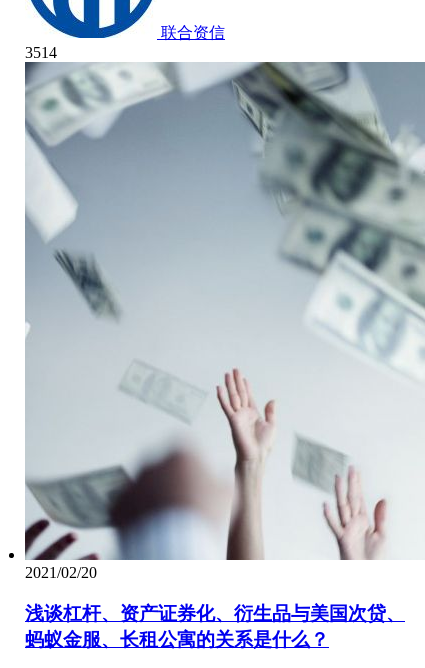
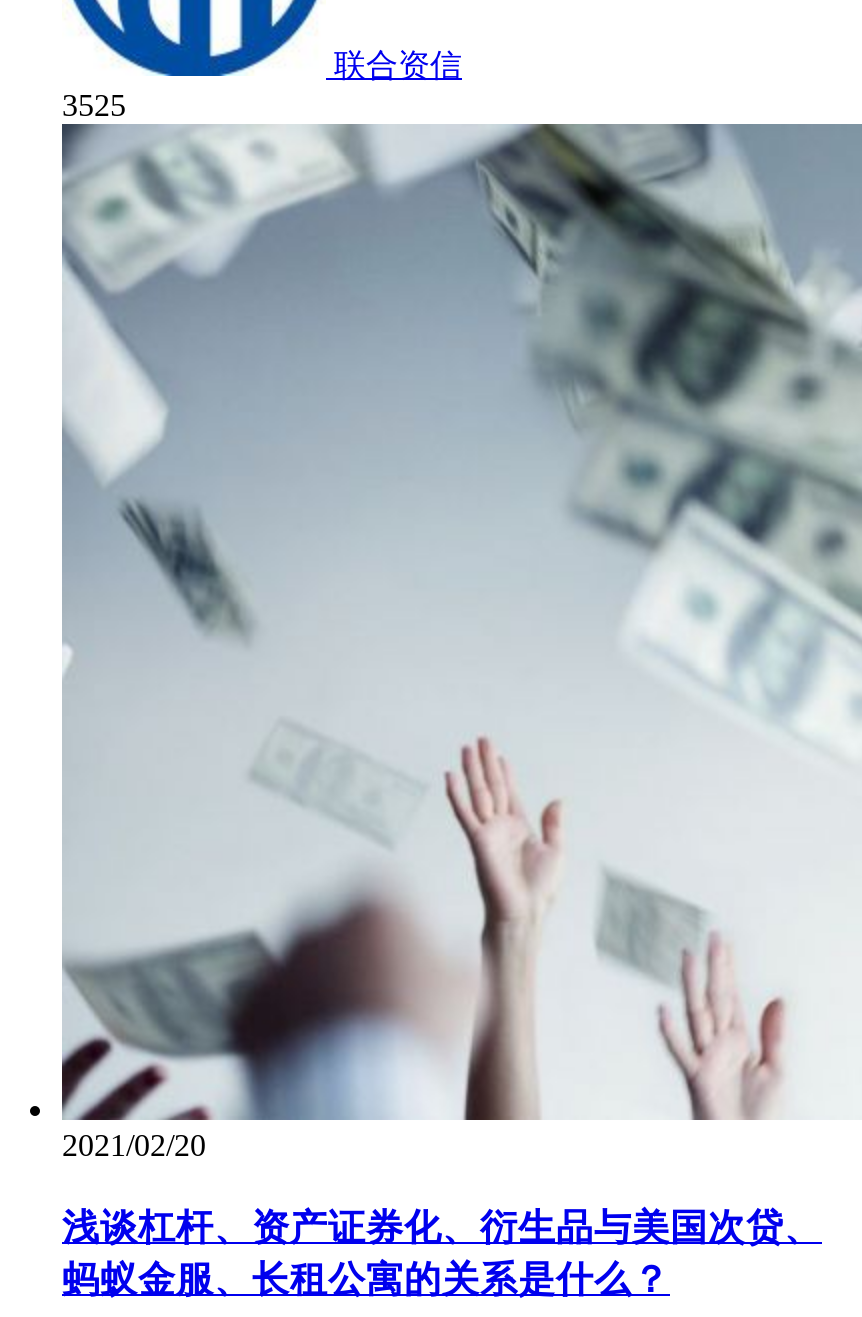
[25,44,57,61] 3514 -> [62,89,126,123] 3525

